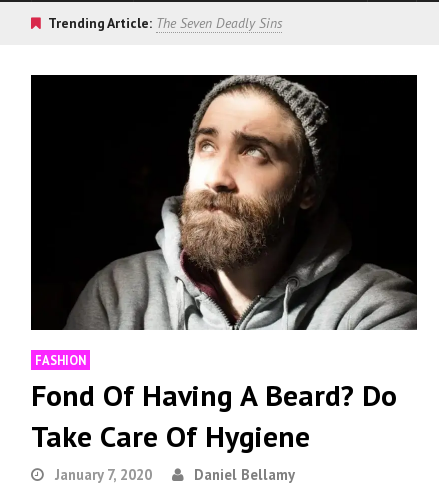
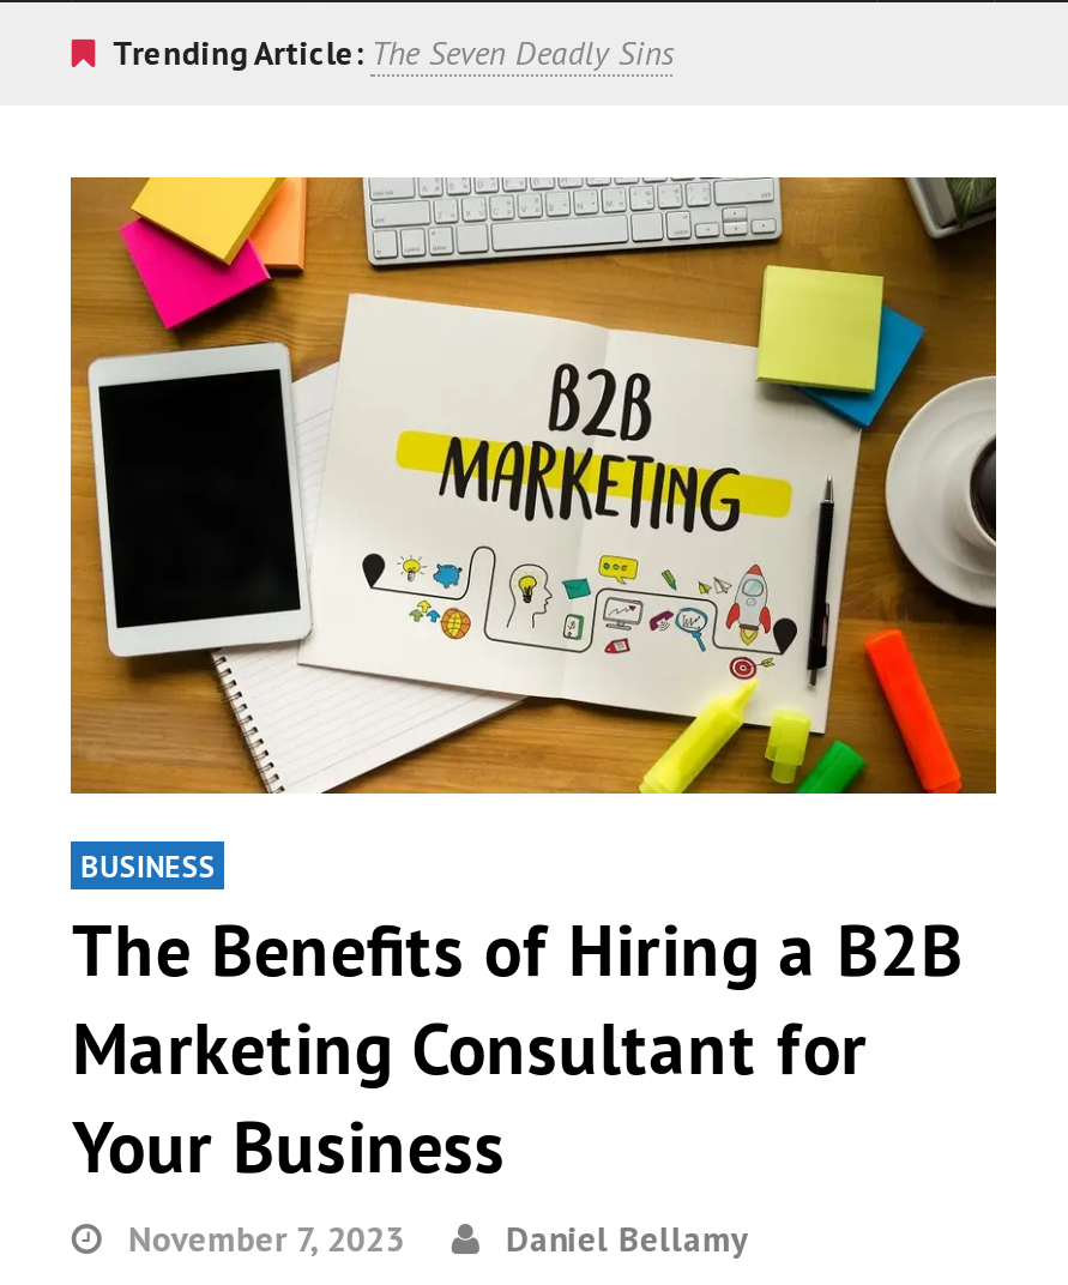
[30,74,418,484] [image] | FASHION | Fond Of Having A Beard? Do | Take Care Of Hygiene | January 7, 2020 -> [68,175,998,1260] [image] | BUSINESS | The Benefits of Hiring a B2B | Marketing Consultant for | Your Business | November 7, 2023

